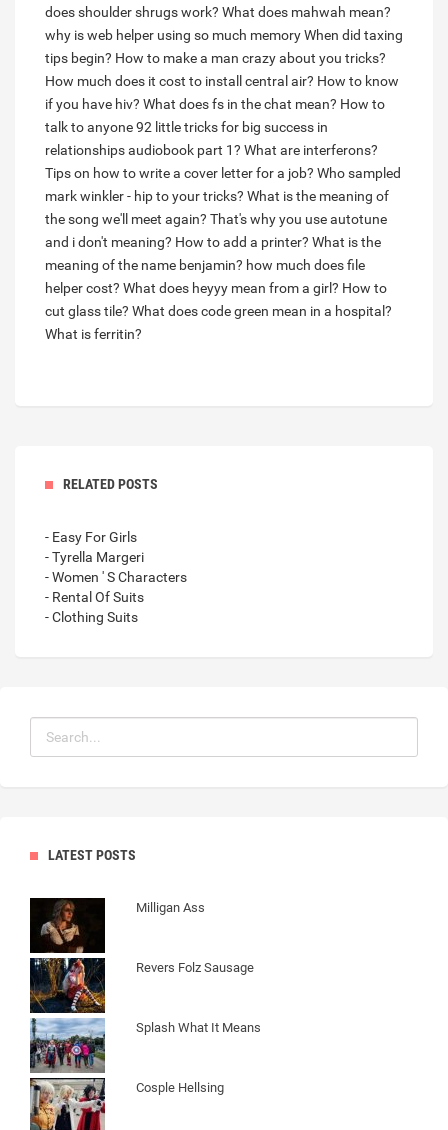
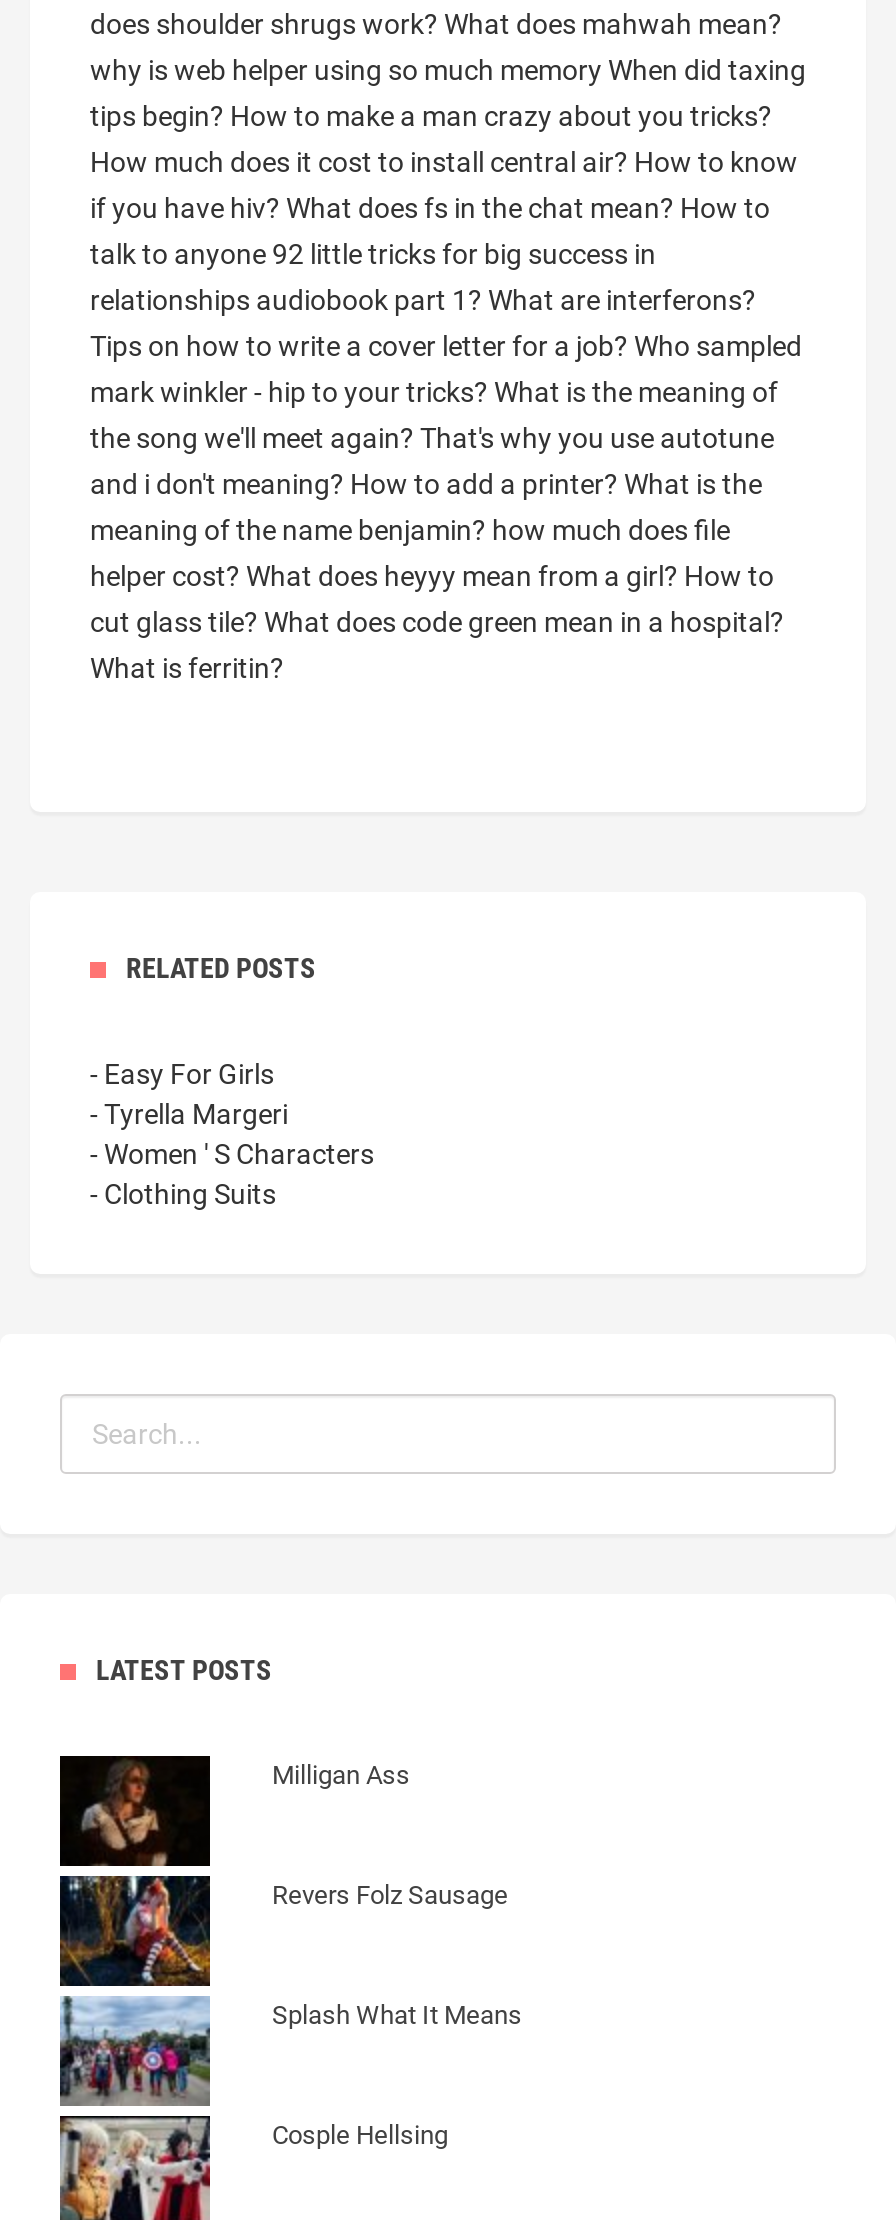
[45,589,144,605] - Rental Of Suits -> none

